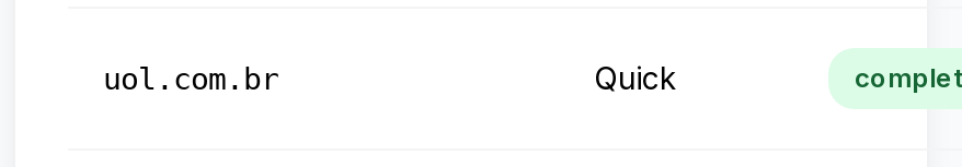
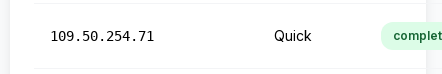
[103,61,278,96] uol.com.br -> [50,28,154,44] 109.50.254.71

